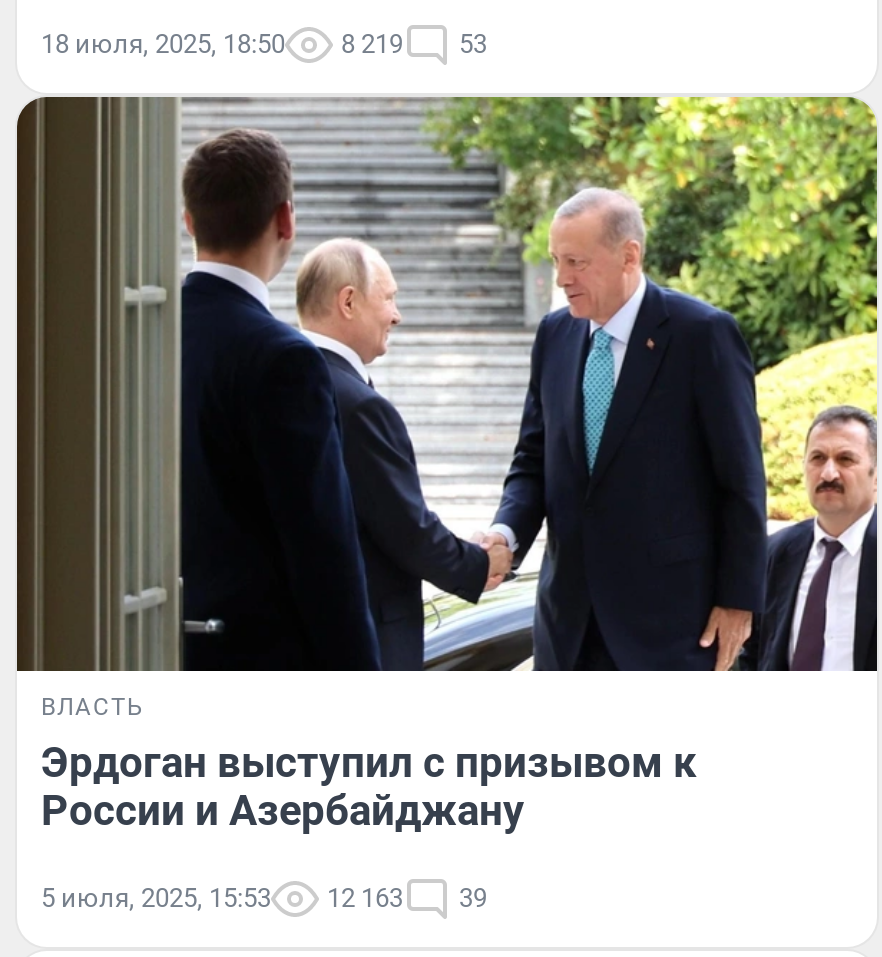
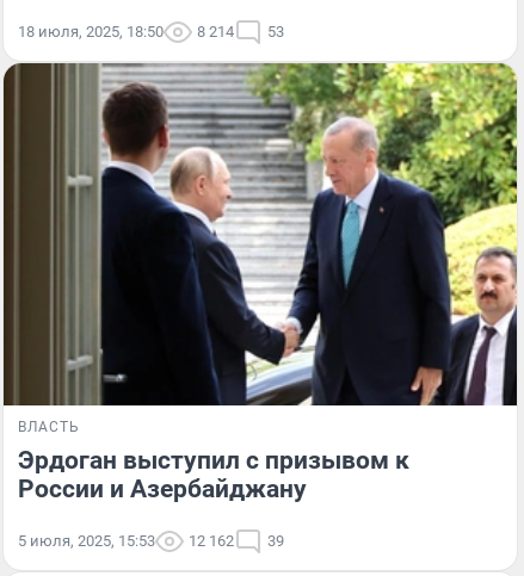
[41,29,487,59] 18 июля, 2025, 18:50 8 219 53 -> [18,23,284,41] 18 июля, 2025, 18:50 8 214 53
[41,882,487,912] 5 июля, 2025, 15:53 12 163 39 -> [18,531,284,549] 5 июля, 2025, 15:53 12 162 39

